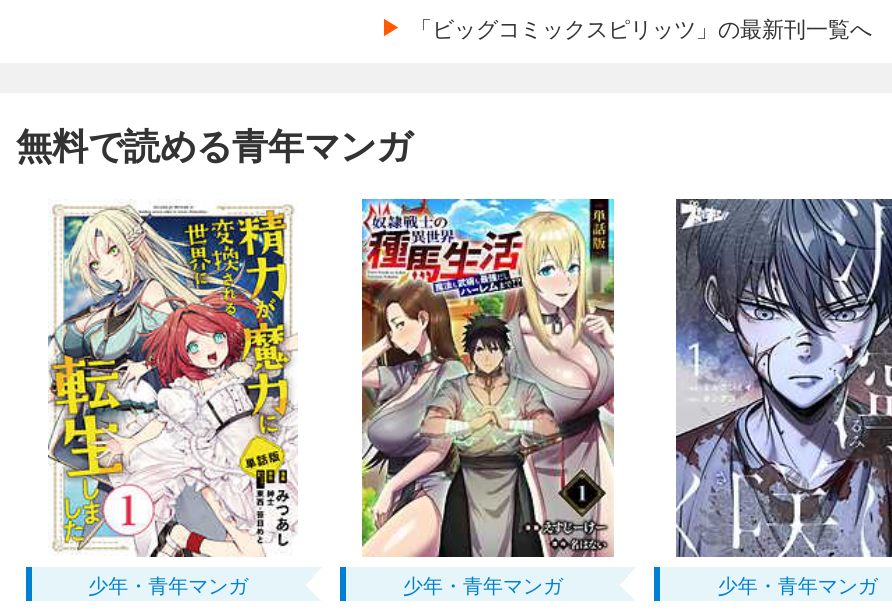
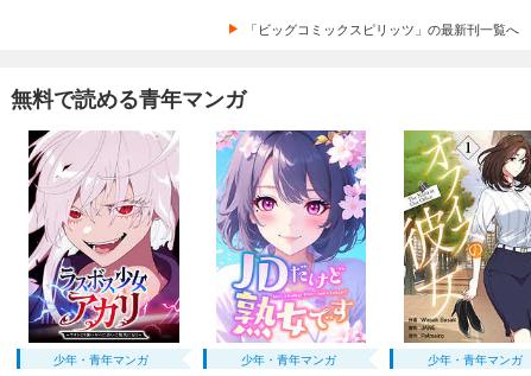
[46,199,300,559] [image] -> [27,129,181,344] [image]
[360,197,616,559] [image] -> [215,129,367,343] [image]
[674,197,886,559] [image] -> [403,129,527,343] [image]

